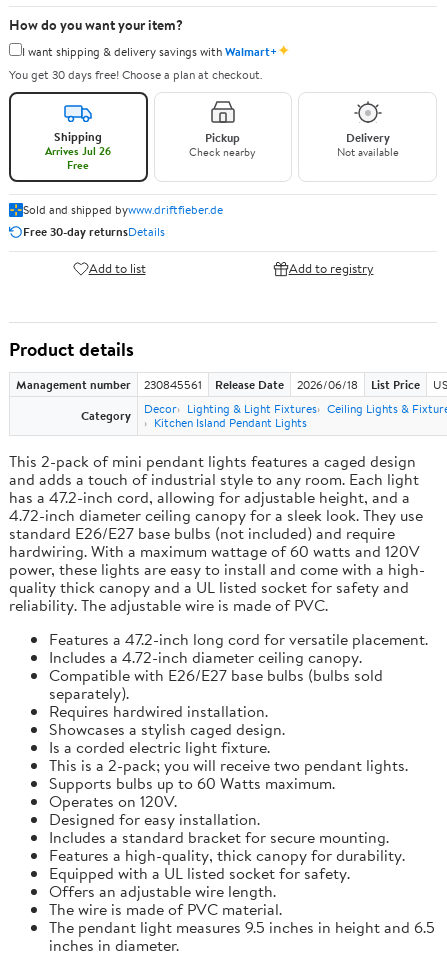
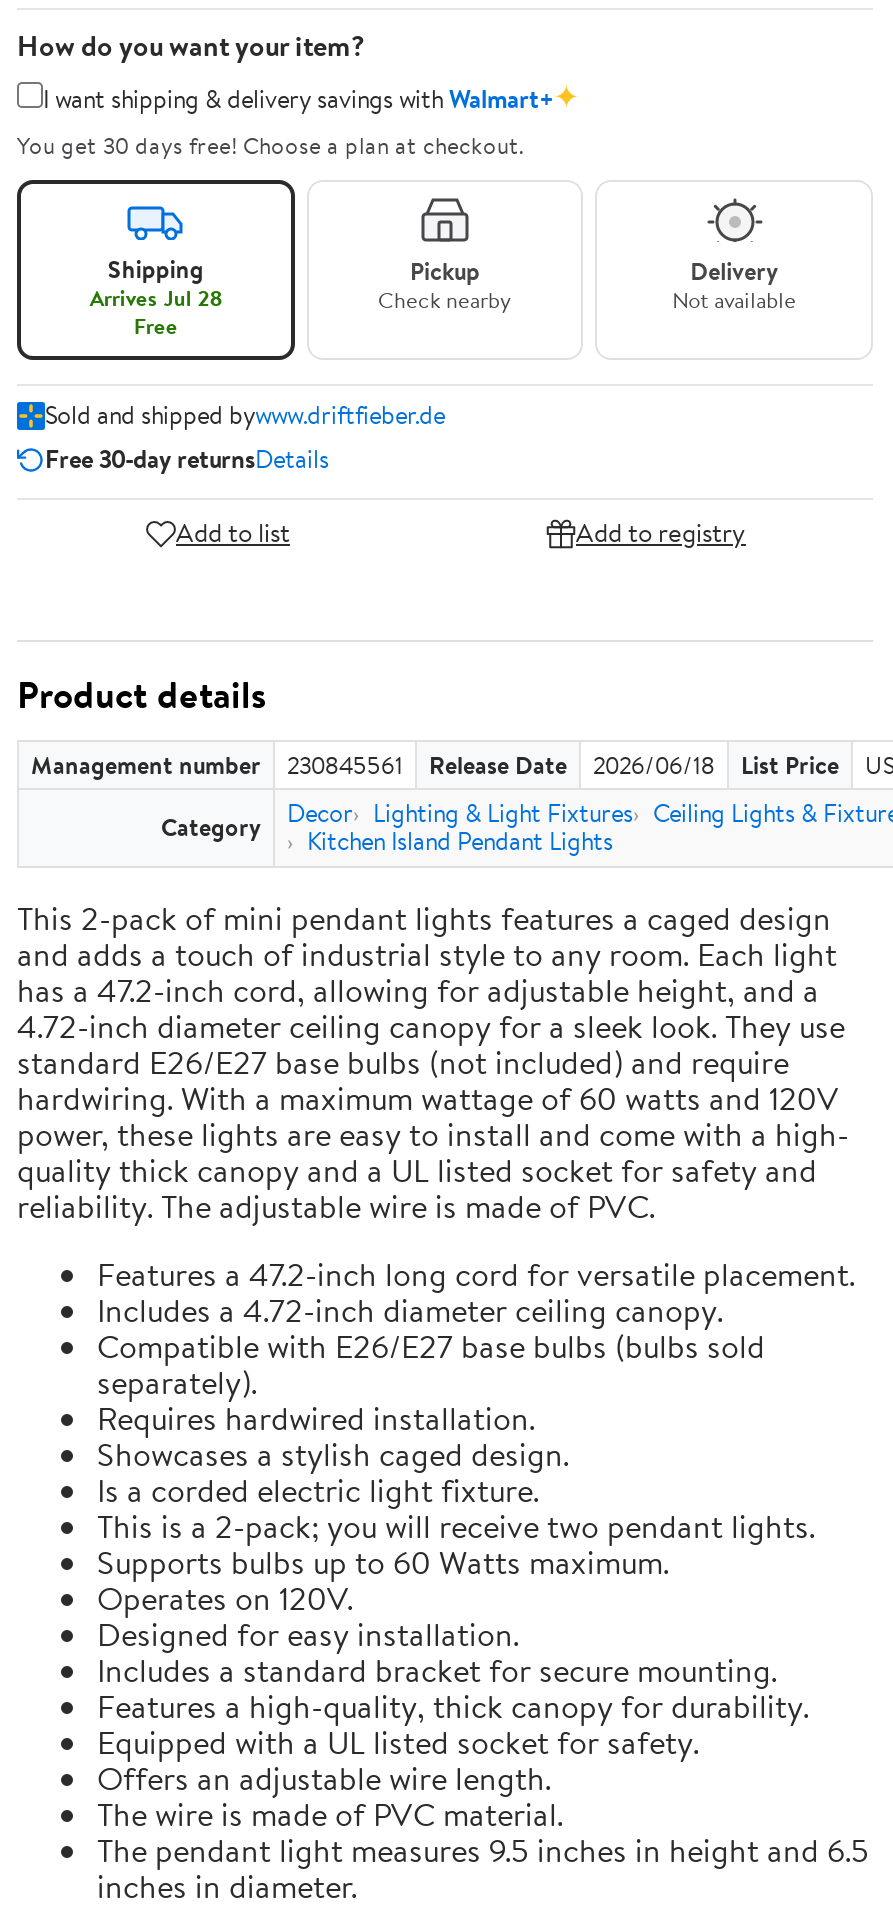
[45,143,111,159] Arrives Jul 26 -> [90,282,222,314] Arrives Jul 28

